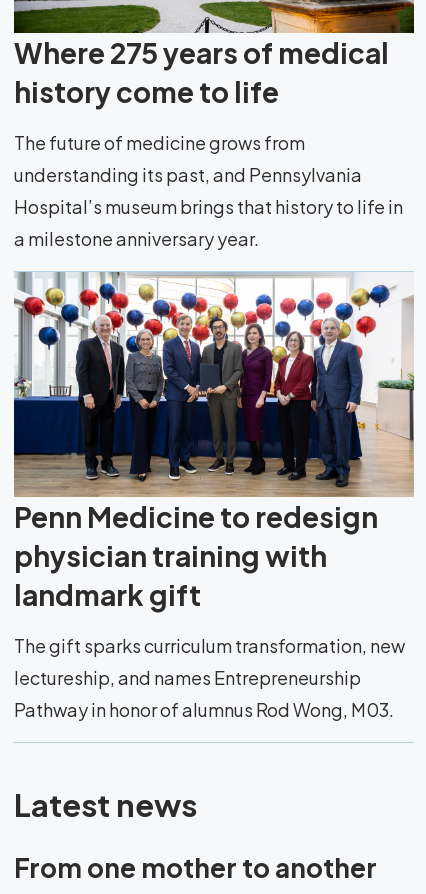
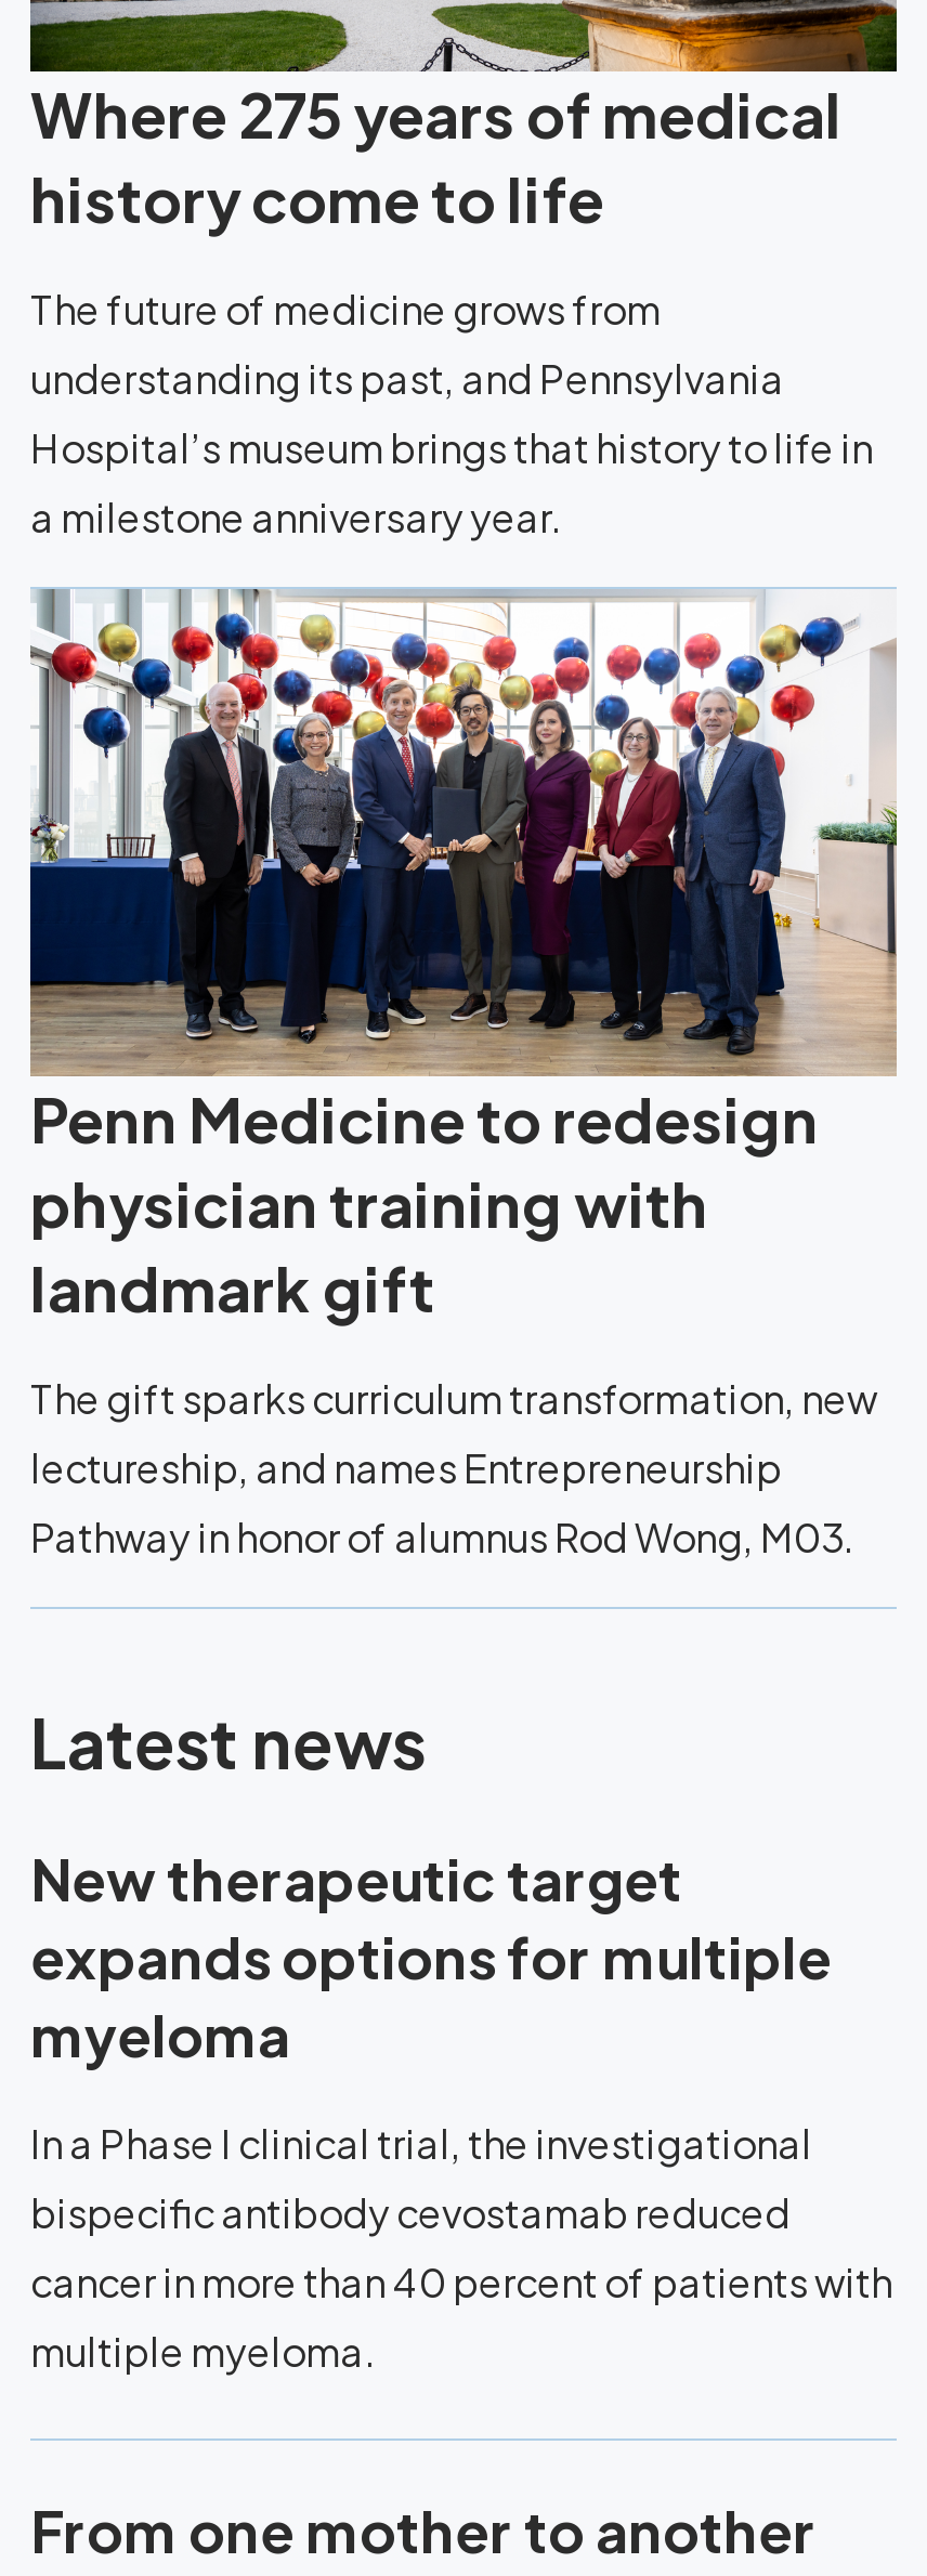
none -> [30,1843,892,2375] New therapeutic target | expands options for multiple | myeloma | In a Phase I clinical trial, the investigational | bispecific antibody cevostamab reduced | cancer in more than 40 percent of patients with | multiple myeloma.

